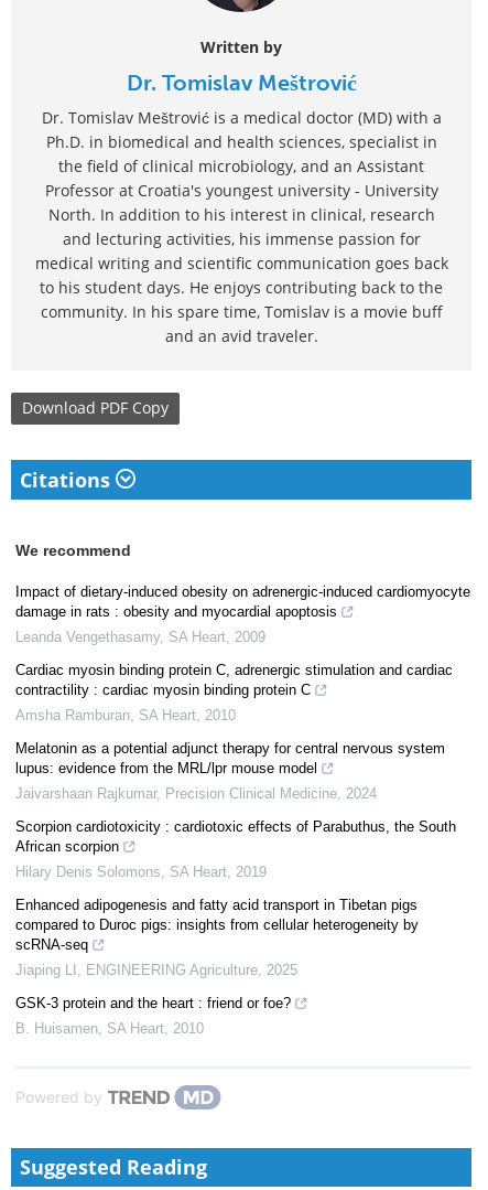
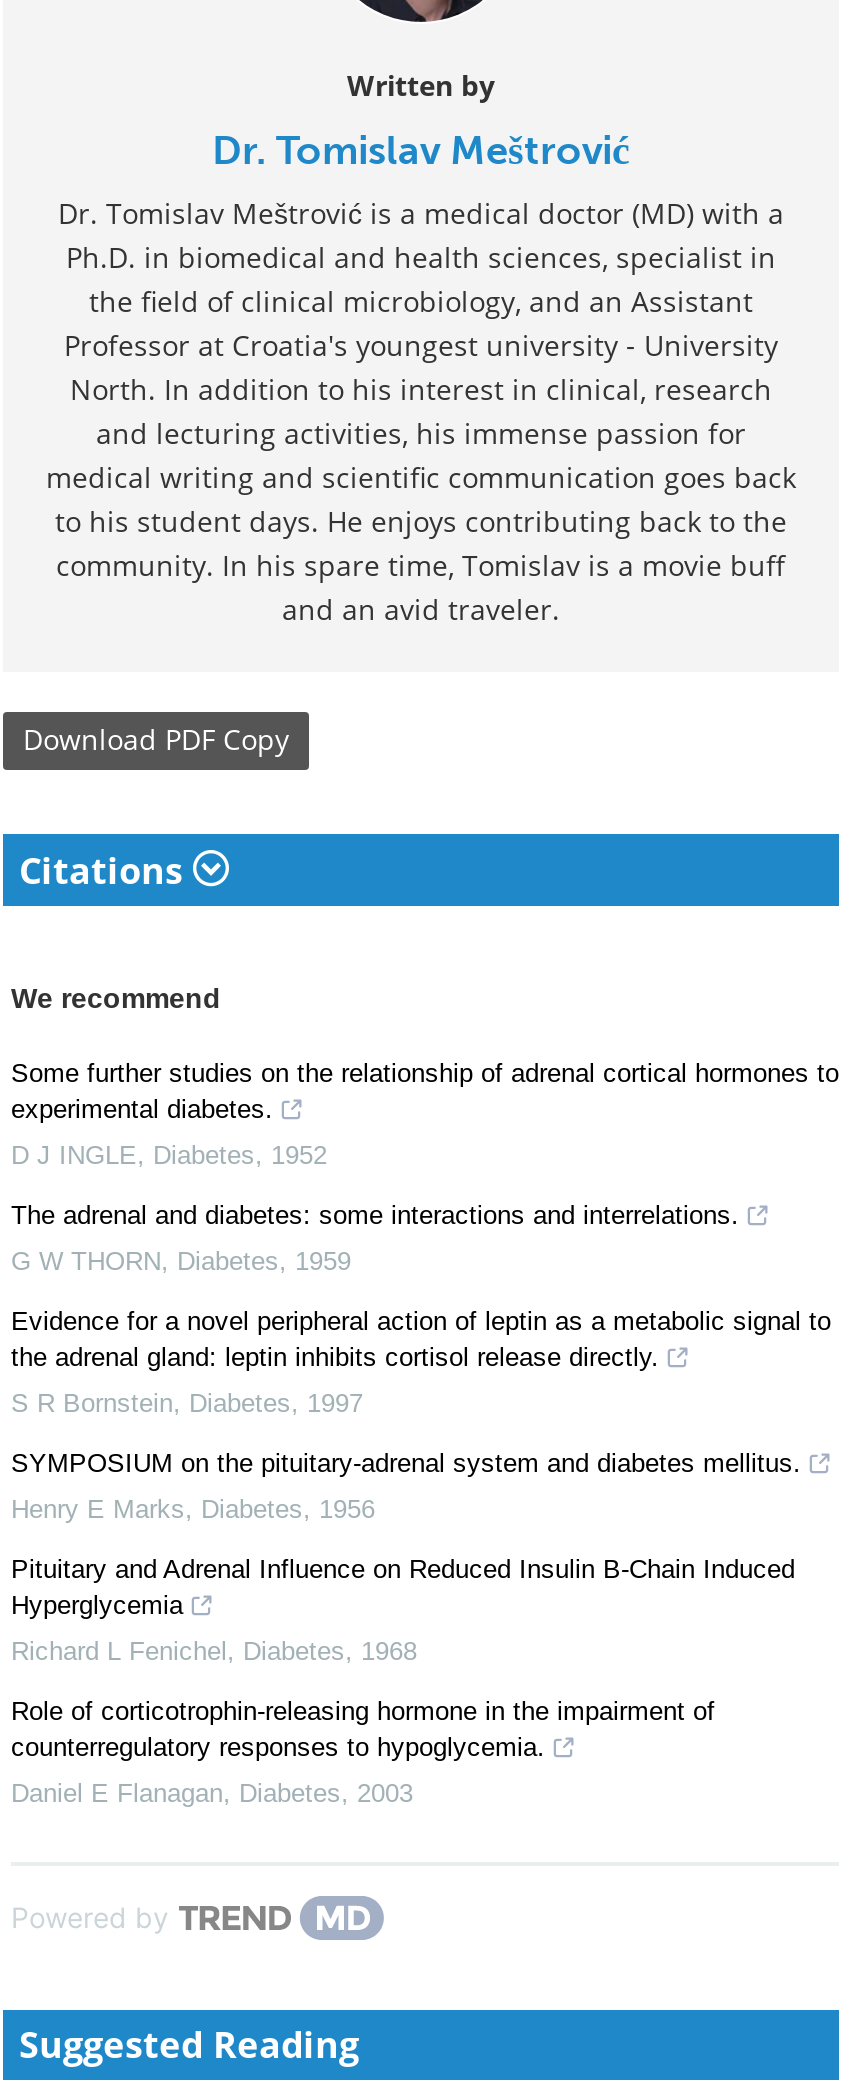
[15,583,470,619] Impact of dietary-induced obesity on adrenergic-induced cardiomyocyte | damage in rats : obesity and myocardial apoptosis -> [11,1057,839,1123] Some further studies on the relationship of adrenal cortical hormones to | experimental diabetes.
[15,628,265,645] Leanda Vengethasamy, SA Heart, 2009 -> [11,1139,327,1169] D J INGLE, Diabetes, 1952
[15,661,453,698] Cardiac myosin binding protein C, adrenergic stimulation and cardiac | contractility : cardiac myosin binding protein C -> [11,1199,739,1229] The adrenal and diabetes: some interactions and interrelations.
[15,707,236,723] Amsha Ramburan, SA Heart, 2010 -> [11,1245,351,1275] G W THORN, Diabetes, 1959
[15,740,445,776] Melatonin as a potential adjunct therapy for central nervous system | lupus: evidence from the MRL/lpr mouse model -> [11,1305,831,1371] Evidence for a novel peripheral action of leptin as a metabolic signal to | the adrenal gland: leptin inhibits cortisol release directly.
[15,785,377,801] Jaivarshaan Rajkumar, Precision Clinical Medicine, 2024 -> [11,1387,363,1417] S R Bornstein, Diabetes, 1997
[15,818,456,854] Scorpion cardiotoxicity : cardiotoxic effects of Parabuthus, the South | African scorpion -> [11,1447,801,1477] SYMPOSIUM on the pituitary-adrenal system and diabetes mellitus.
[15,863,267,880] Hilary Denis Solomons, SA Heart, 2019 -> [11,1493,375,1523] Henry E Marks, Diabetes, 1956
[15,896,419,953] Enhanced adipogenesis and fatty acid transport in Tibetan pigs | compared to Duroc pigs: insights from cellular heterogeneity by | scRNA-seq -> [11,1553,795,1619] Pituitary and Adrenal Influence on Reduced Insulin B-Chain Induced | Hyperglycemia
[15,961,297,978] Jiaping LI, ENGINEERING Agriculture, 2025 -> [11,1635,417,1665] Richard L Fenichel, Diabetes, 1968
[15,994,291,1011] GSK-3 protein and the heart : friend or foe? -> [11,1695,715,1761] Role of corticotrophin-releasing hormone in the impairment of | counterregulatory responses to hypoglycemia.
[15,1020,204,1036] B. Huisamen, SA Heart, 2010 -> [11,1777,413,1807] Daniel E Flanagan, Diabetes, 2003

